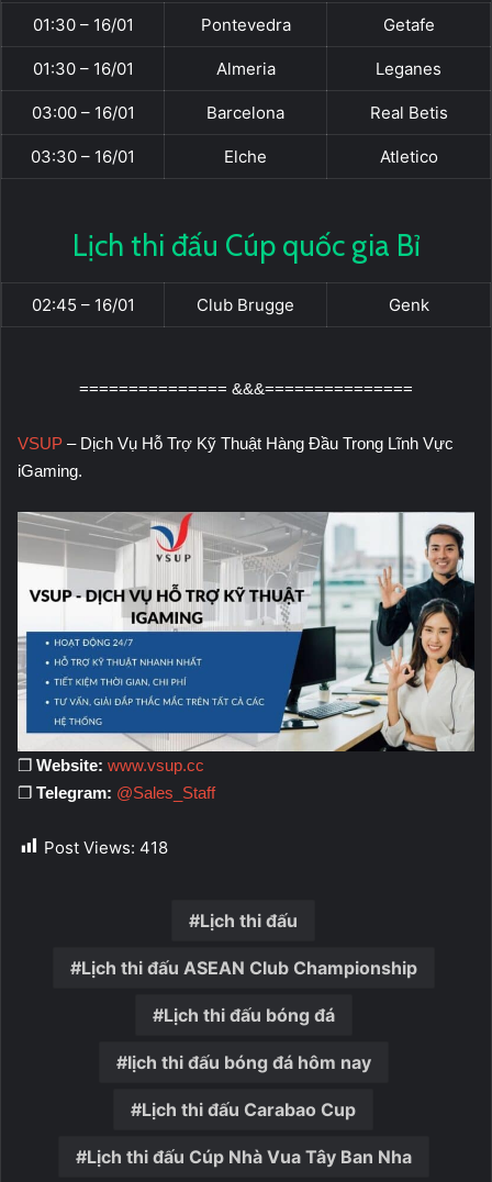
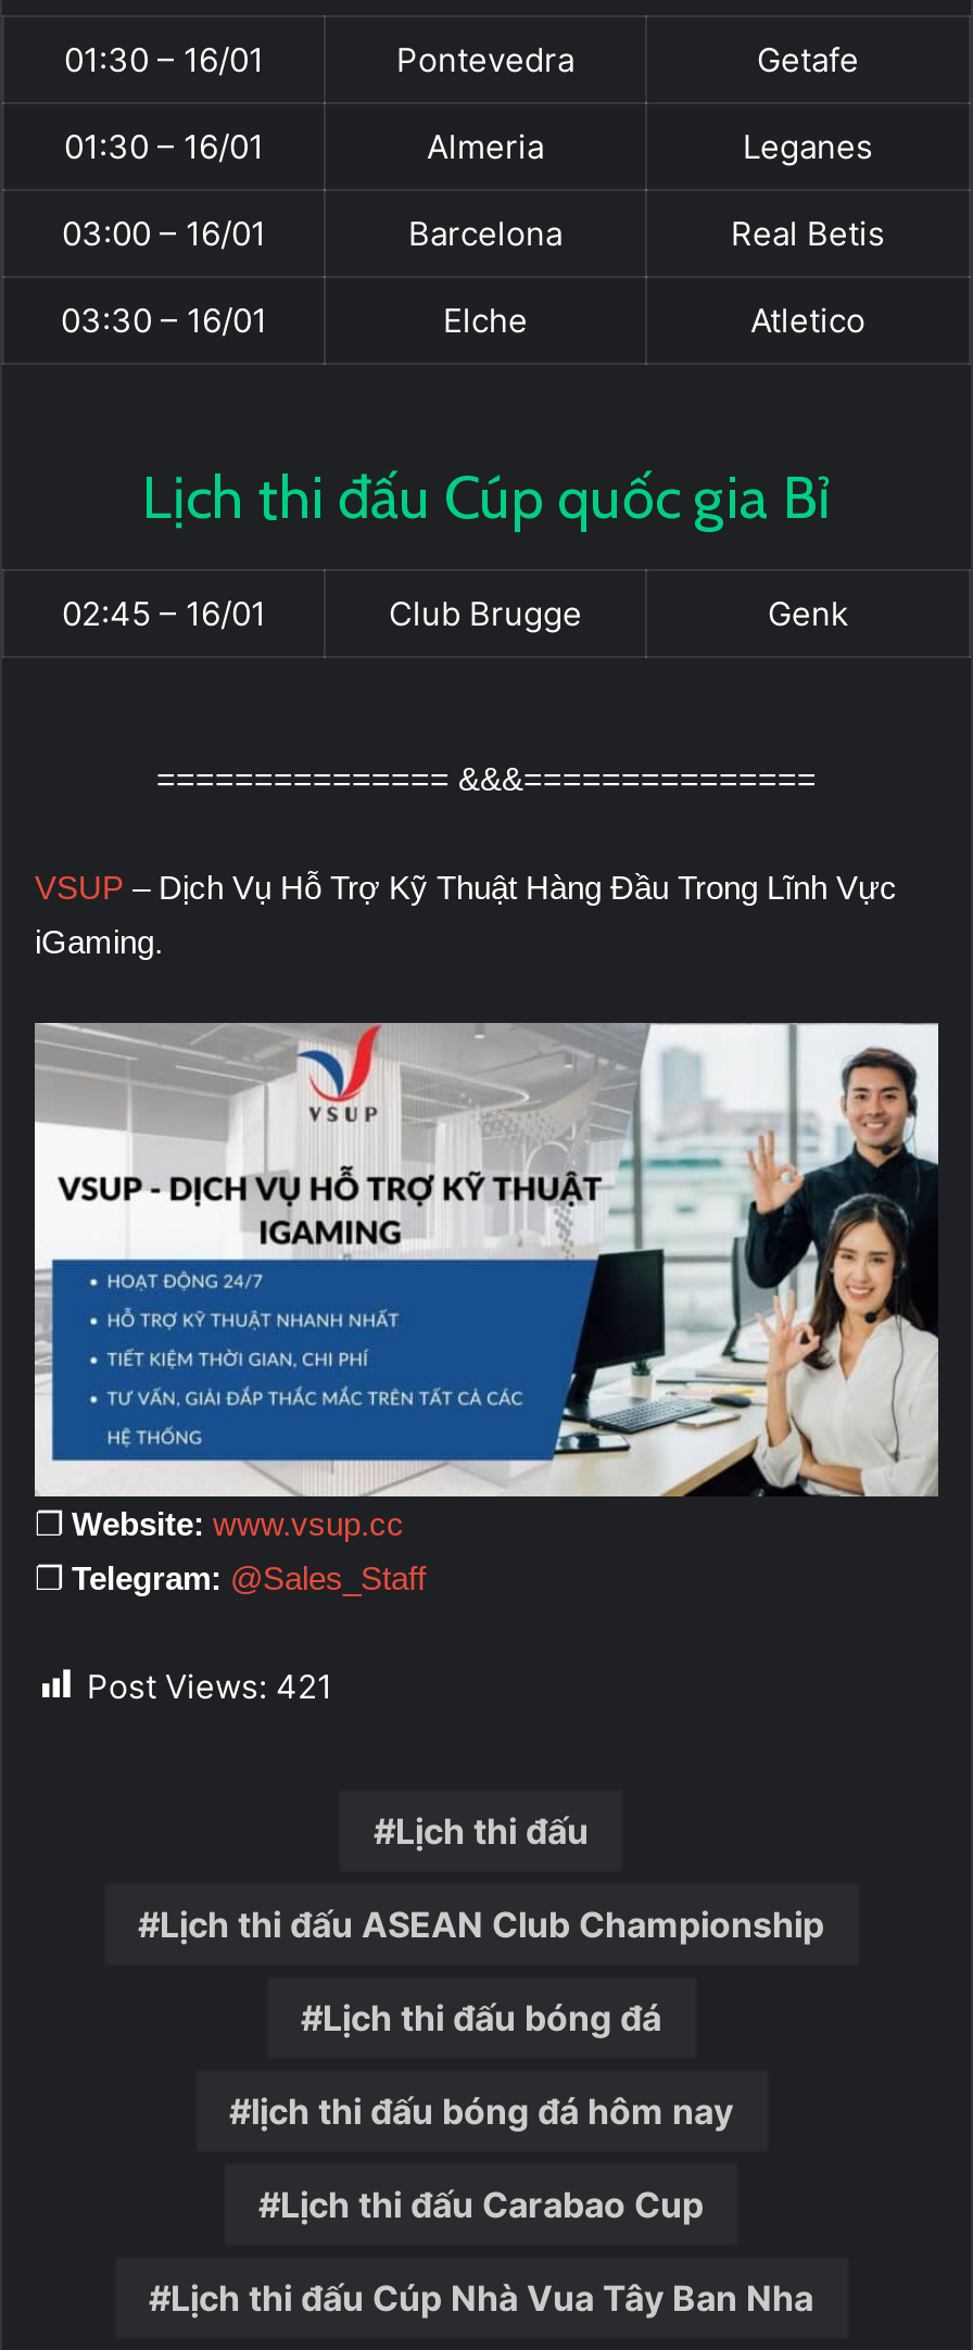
[44,837,168,857] Post Views: 418 -> [87,1665,332,1706] Post Views: 421

